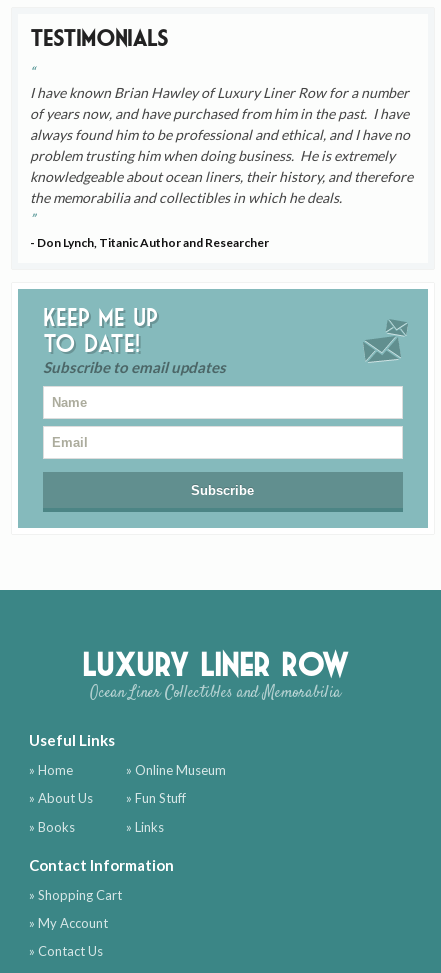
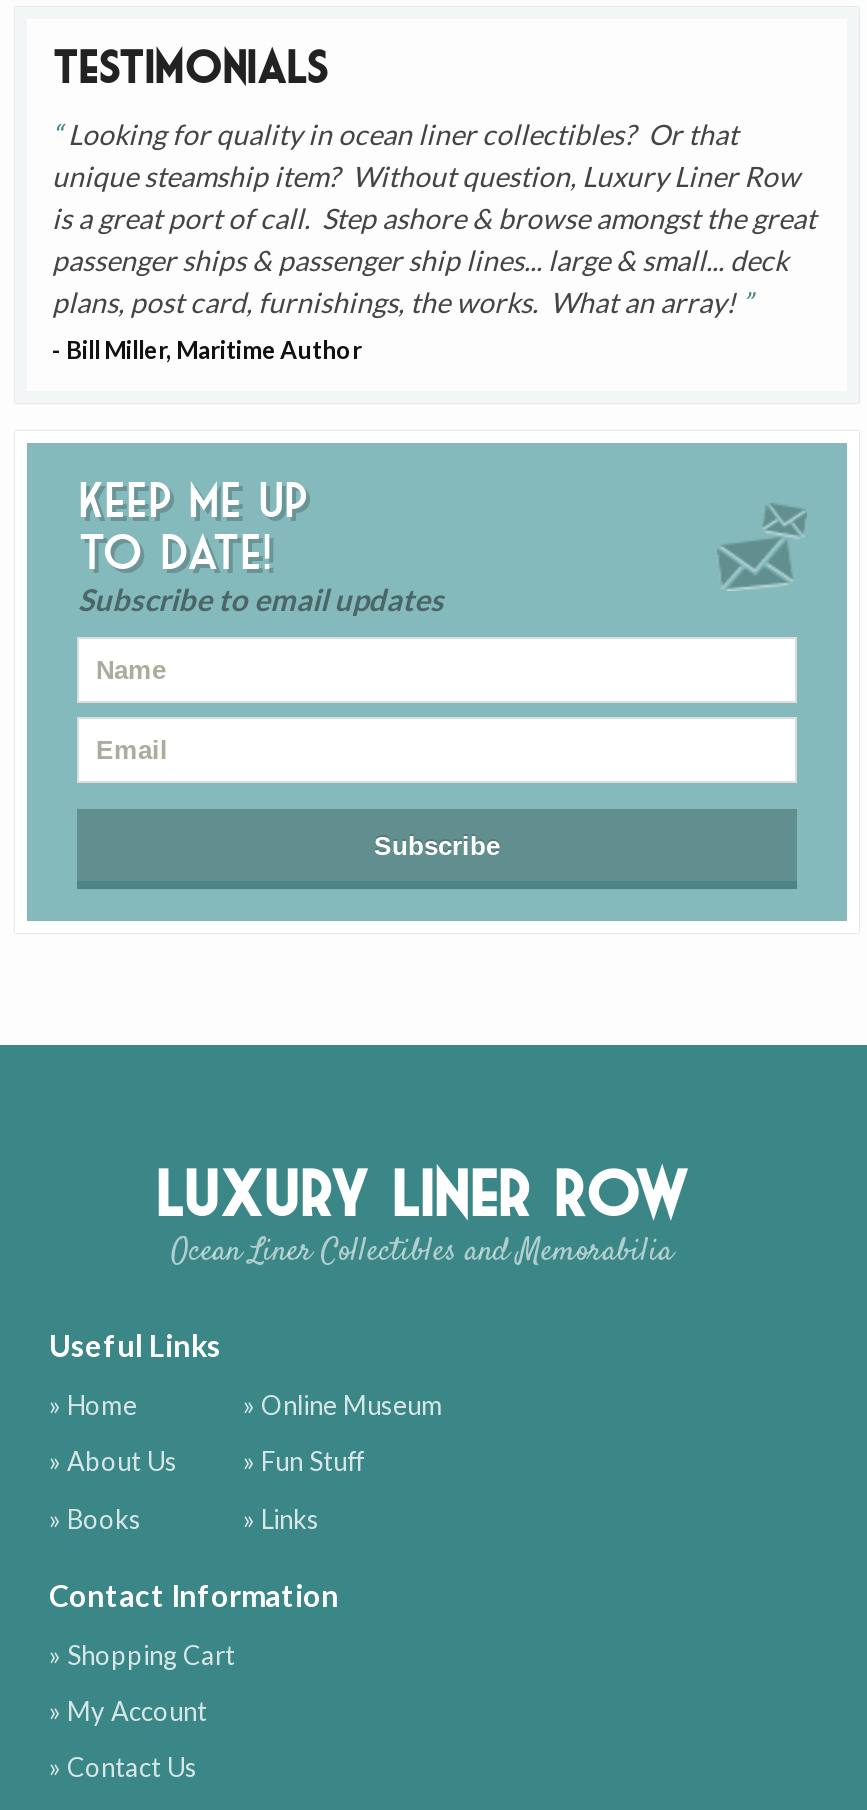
[30,84,413,250] I have known Brian Hawley of Luxury Liner Row for a number | of years now, and have purchased from him in the past. I have | always found him to be professional and ethical, and I have no | problem trusting him when doing business. He is extremely | knowledgeable about ocean liners, their history, and therefore | the memorabilia and collectibles in which he deals. | - Don Lynch, Titanic Author and Researcher -> [52,117,816,364] Looking for quality in ocean liner collectibles? Or that | unique steamship item? Without question, Luxury Liner Row | is a great port of call. Step ashore & browse amongst the great | passenger ships & passenger ship lines... large & small... deck | plans, post card, furnishings, the works. What an array! | - Bill Miller, Maritime Author

